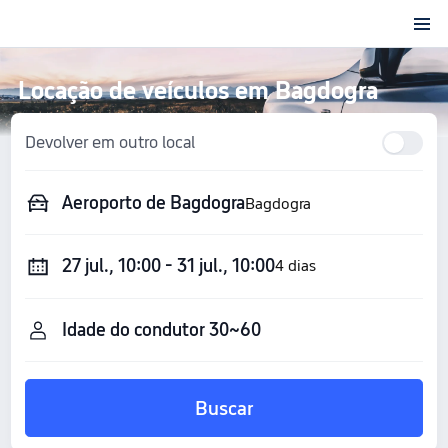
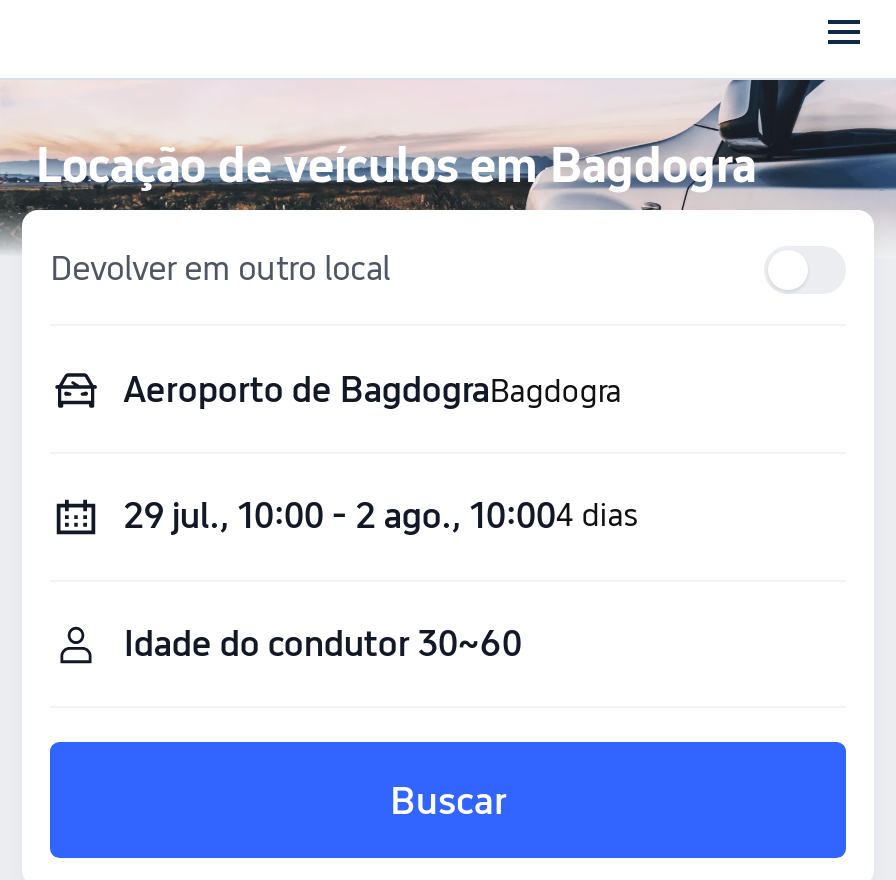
[62,255,316,276] 27 jul., 10:00 - 31 jul., 10:004 dias -> [124,494,638,536] 29 jul., 10:00 - 2 ago., 10:004 dias

